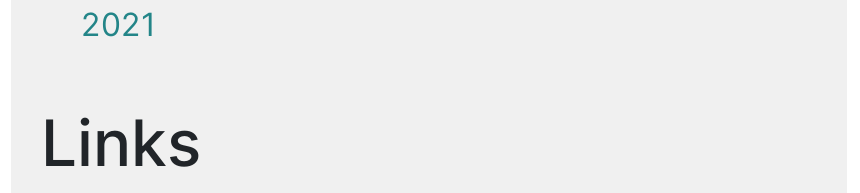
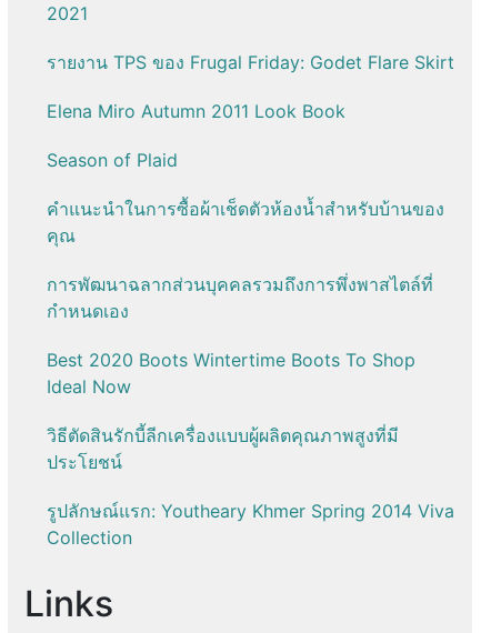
none -> [47,51,454,548] รายงาน TPS ของ Frugal Friday: Godet Flare Skirt | Elena Miro Autumn 2011 Look Book | Season of Plaid | คำแนะนำในการซื้อผ้าเช็ดตัวห้องน้ำสำหรับบ้านของ | คุณ | การพัฒนาฉลากส่วนบุคคลรวมถึงการพึ่งพาสไตล์ที่ | กำหนดเอง | Best 2020 Boots Wintertime Boots To Shop | Ideal Now | วิธีตัดสินรักบี้ลีกเครื่องแบบผู้ผลิตคุณภาพสูงที่มี | ประโยชน์ | รูปลักษณ์แรก: Youtheary Khmer Spring 2014 Viva | Collection

